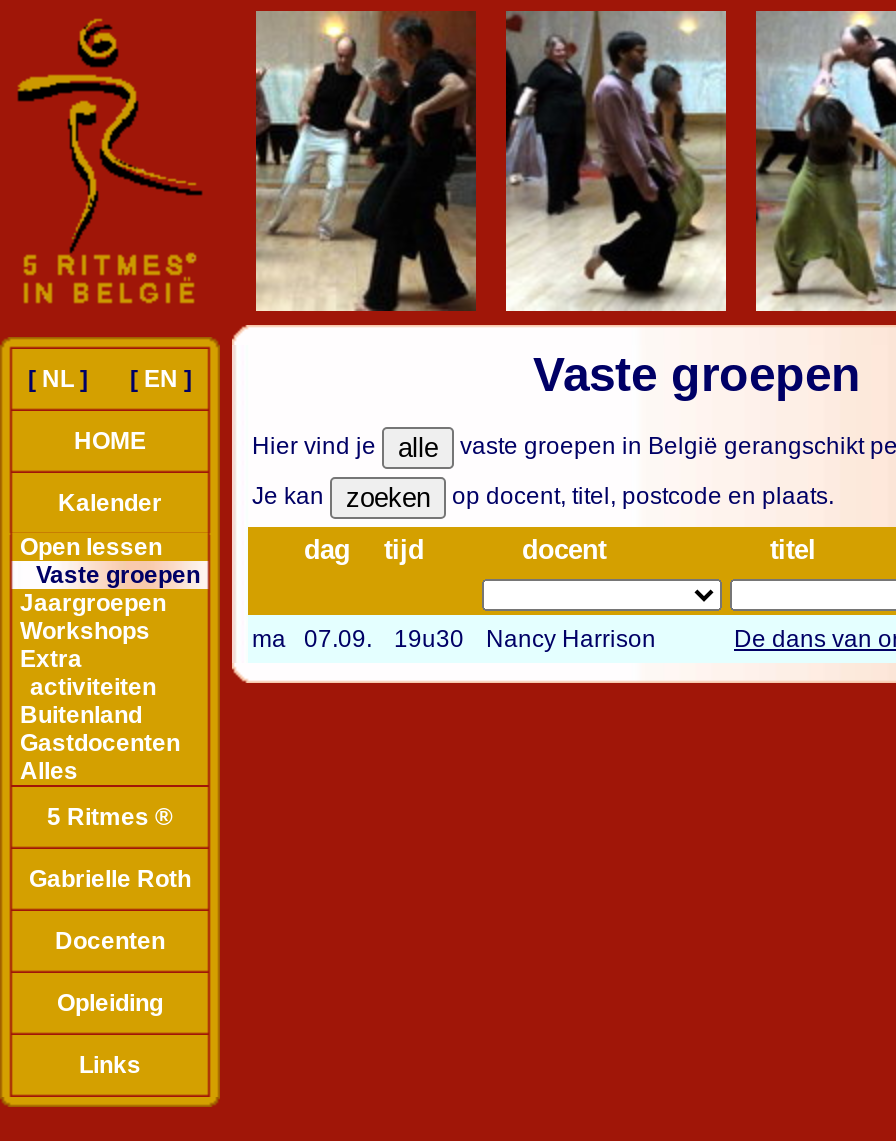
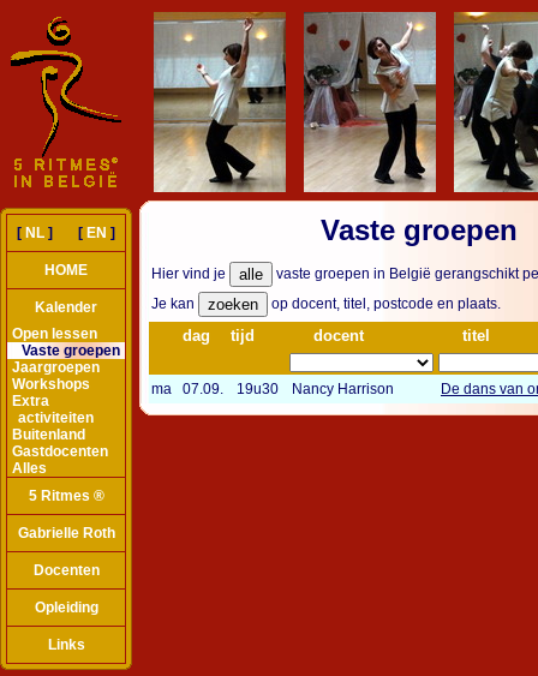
[254,11,476,313] [image] -> [153,12,287,193] [image]
[504,11,728,311] [image] -> [303,13,437,192] [image]
[754,9,890,311] [image] -> [453,11,534,192] [image]

